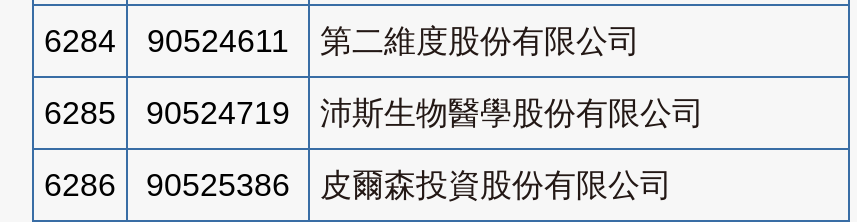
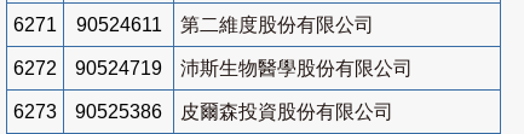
[44,24,640,58] 6284 90524611 第二維度股份有限公司 -> [13,14,374,35] 6271 90524611 第二維度股份有限公司
[44,96,704,130] 6285 90524719 沛斯生物醫學股份有限公司 -> [13,58,413,78] 6272 90524719 沛斯生物醫學股份有限公司
[44,168,672,202] 6286 90525386 皮爾森投資股份有限公司 -> [13,101,393,122] 6273 90525386 皮爾森投資股份有限公司

